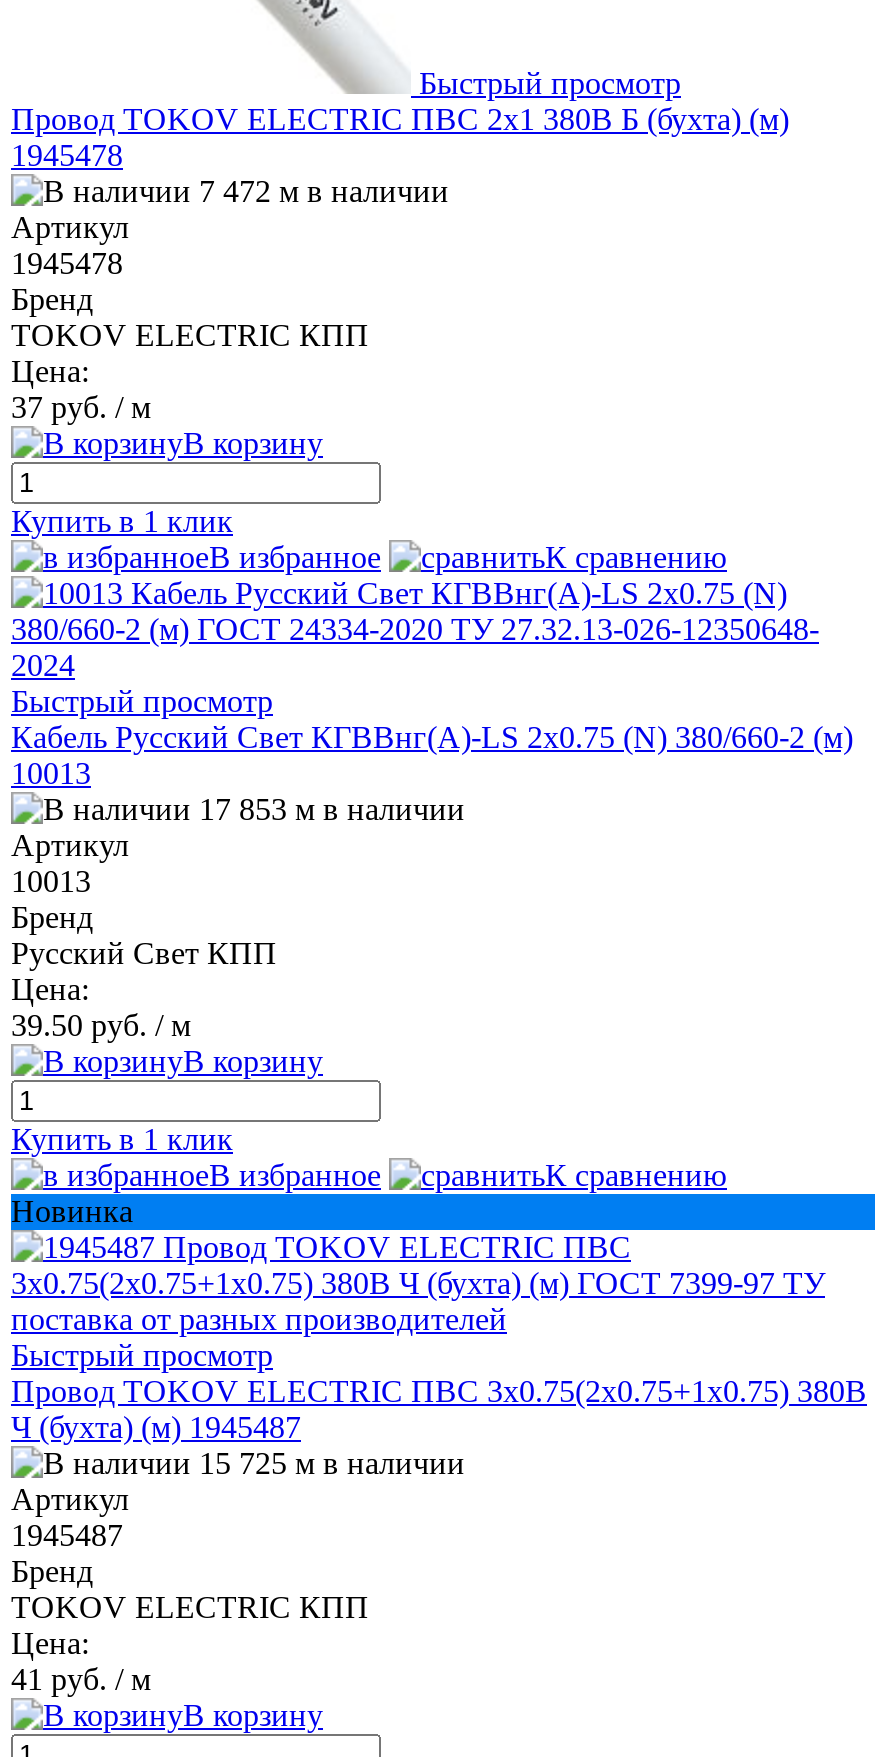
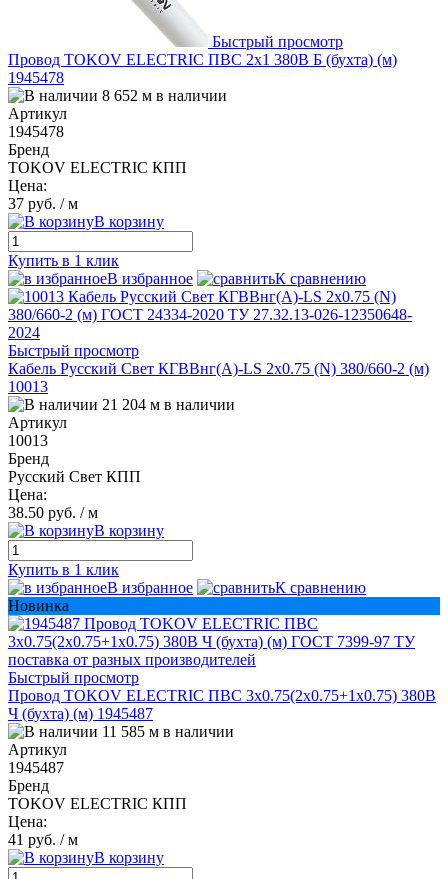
[199,174,449,208] 7 472 м в наличии -> [102,87,227,104] 8 652 м в наличии
[199,792,465,826] 17 853 м в наличии -> [102,396,235,413] 21 204 м в наличии
[11,1008,191,1042] 39.50 руб. / м -> [8,504,98,521] 38.50 руб. / м
[199,1446,465,1480] 15 725 м в наличии -> [102,723,234,740] 11 585 м в наличии

